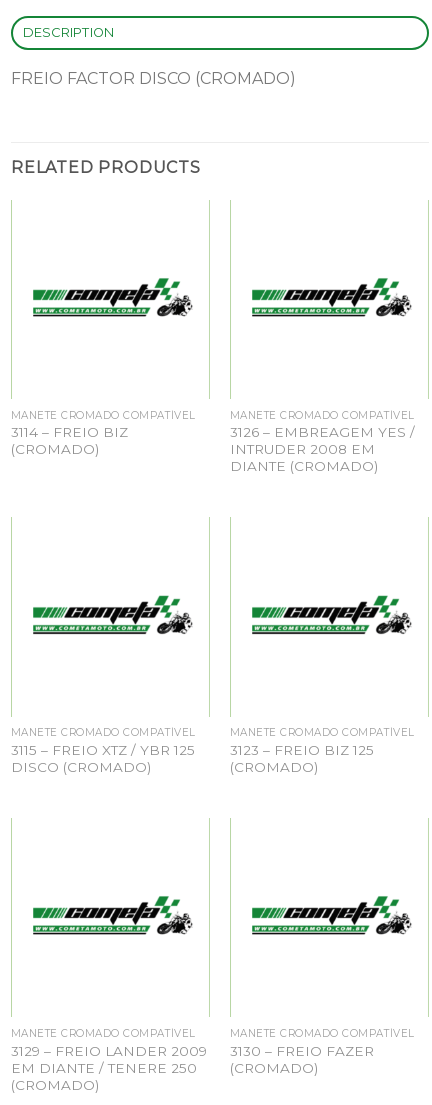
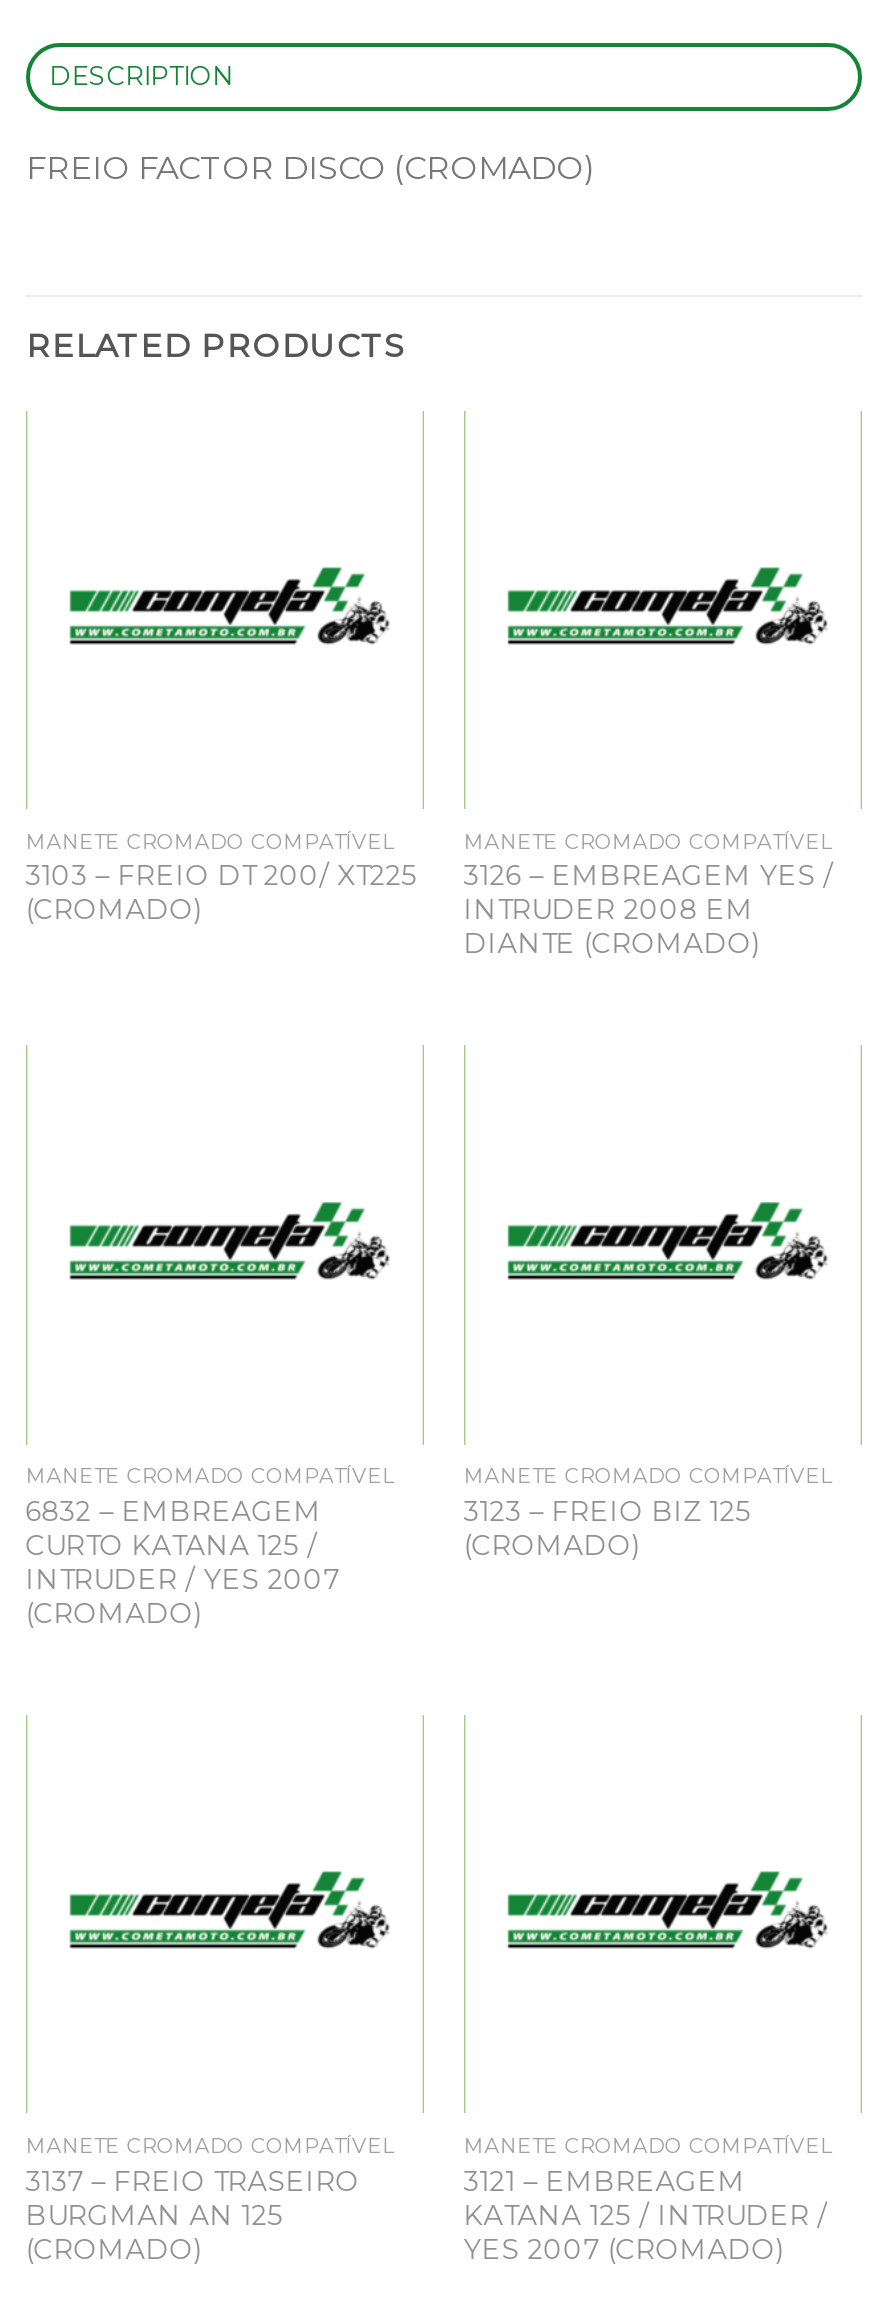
[11,424,128,440] 3114 – FREIO BIZ -> [26,860,418,892] 3103 – FREIO DT 200/ XT225
[11,742,195,775] 3115 – FREIO XTZ / YBR 125 | DISCO (CROMADO) -> [26,1495,340,1629] 6832 – EMBREAGEM | CURTO KATANA 125 / | INTRUDER / YES 2007 | (CROMADO)
[11,1043,207,1076] 3129 – FREIO LANDER 2009 | EM DIANTE / TENERE 250 -> [26,2164,360,2230] 3137 – FREIO TRASEIRO | BURGMAN AN 125
[230,1043,374,1076] 3130 – FREIO FAZER | (CROMADO) -> [464,2164,828,2264] 3121 – EMBREAGEM | KATANA 125 / INTRUDER / | YES 2007 (CROMADO)

